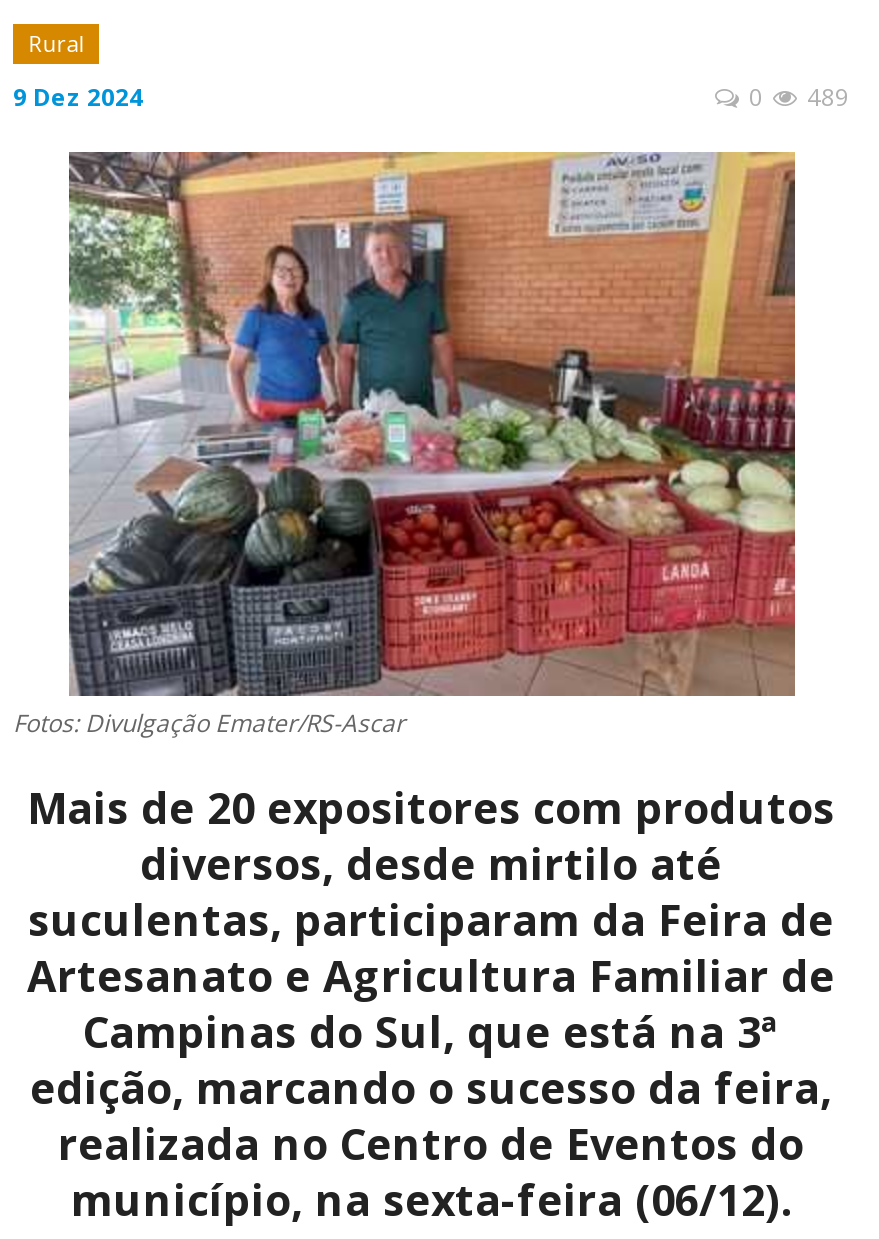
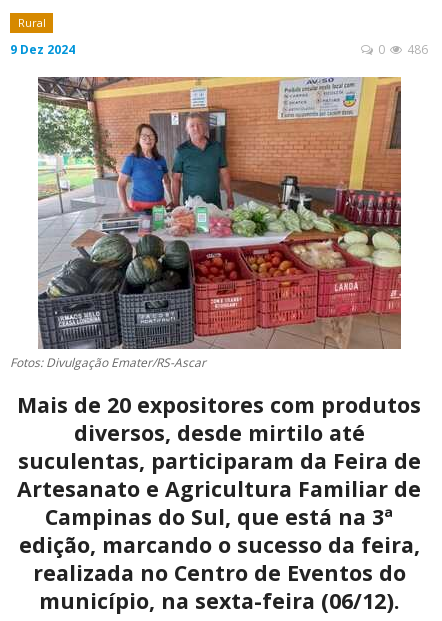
[749,80,849,114] 0 489 -> [378,41,428,58] 0 486

